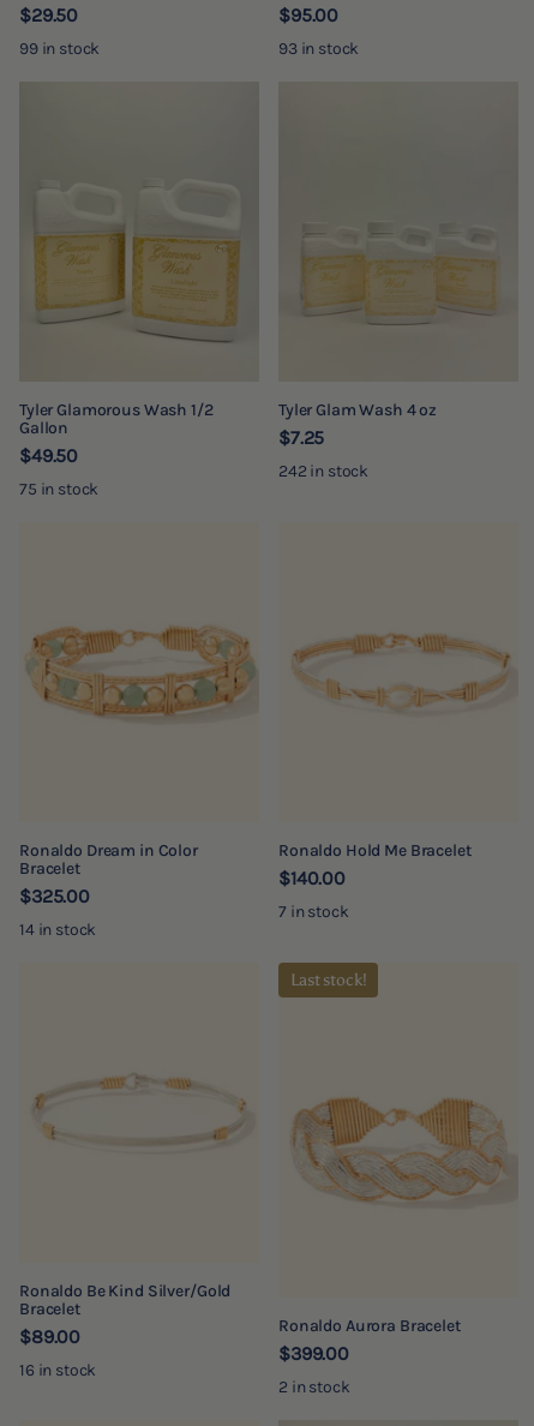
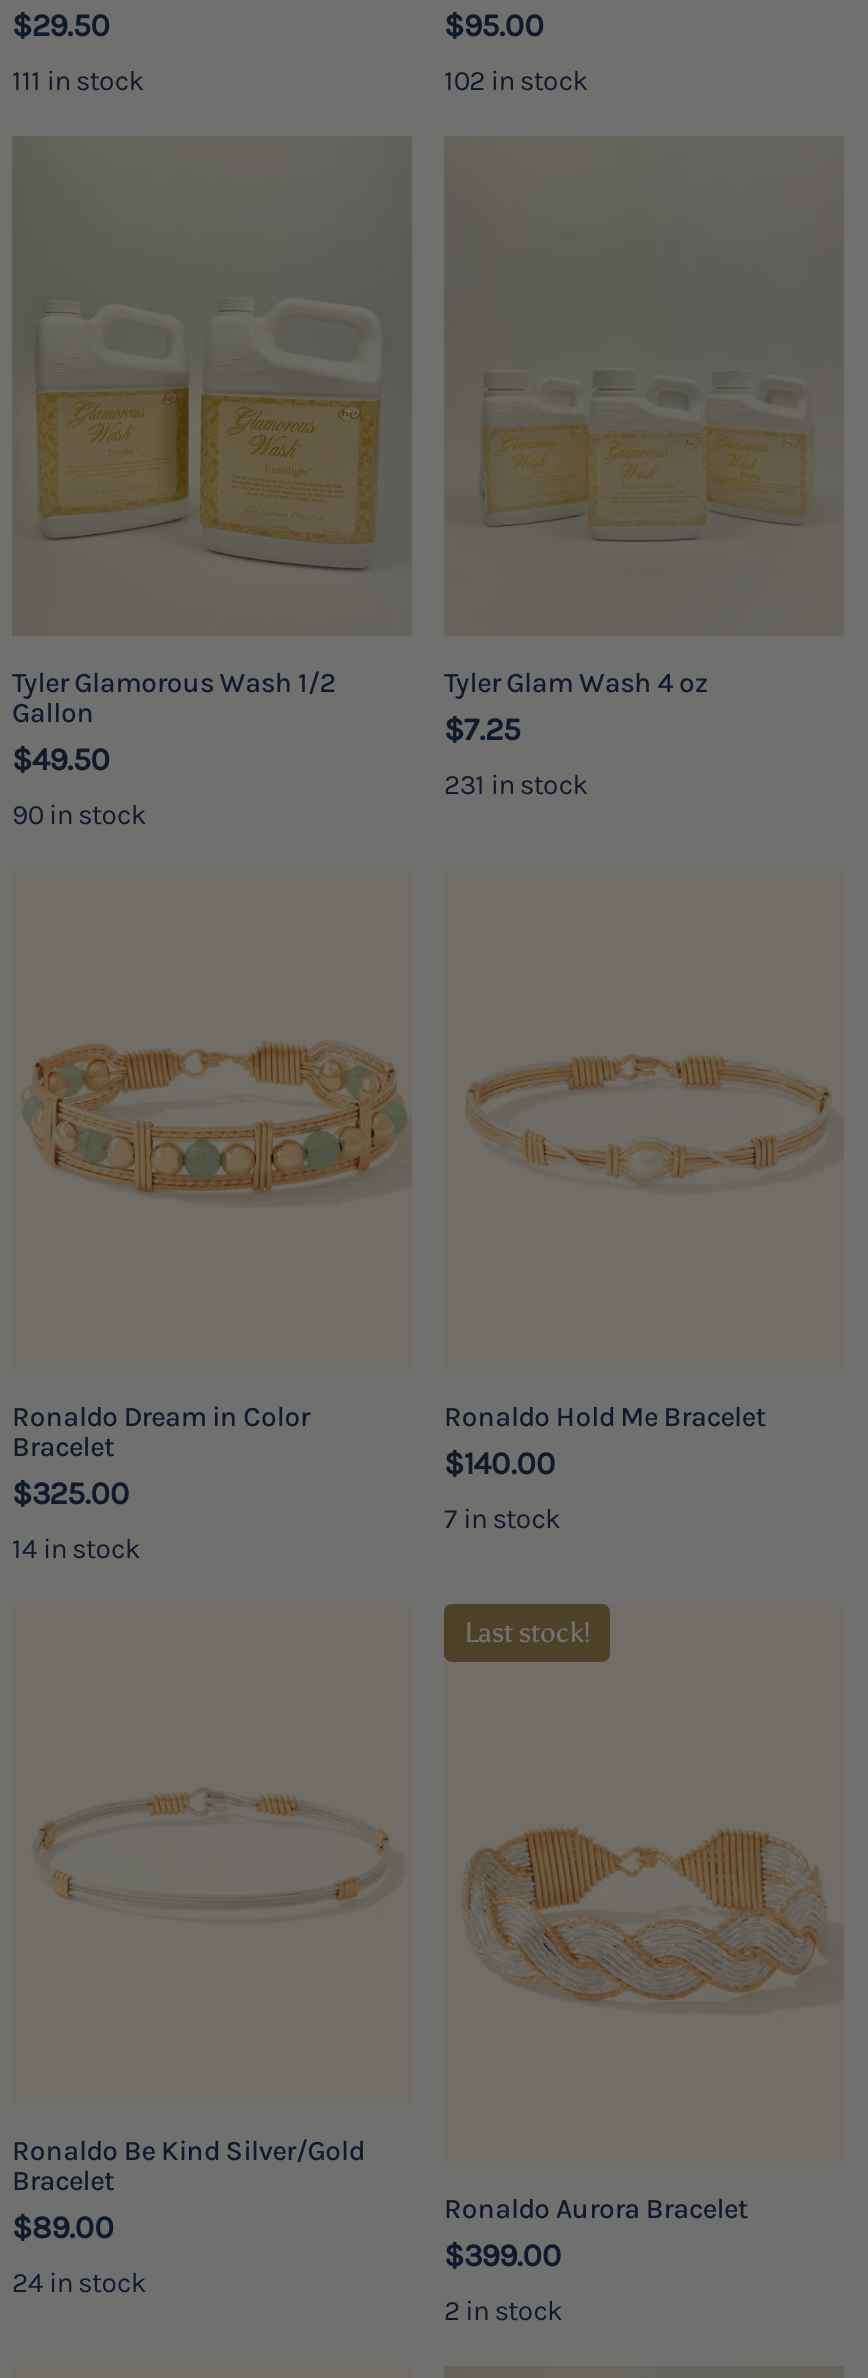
[19,38,100,59] 99 in stock -> [12,64,144,98] 111 in stock
[278,38,359,59] 93 in stock -> [444,64,588,98] 102 in stock
[278,461,369,481] 242 in stock -> [444,768,588,802] 231 in stock
[19,479,99,499] 75 in stock -> [12,798,146,832] 90 in stock
[19,1360,96,1380] 16 in stock -> [12,2266,146,2300] 24 in stock

